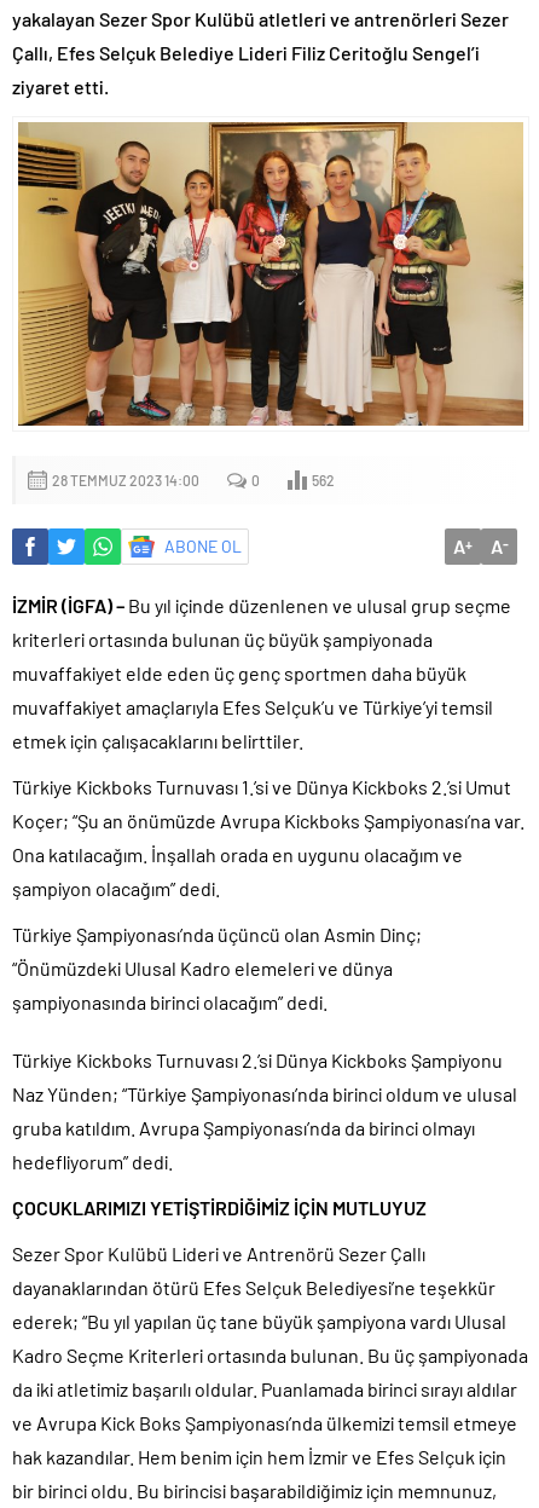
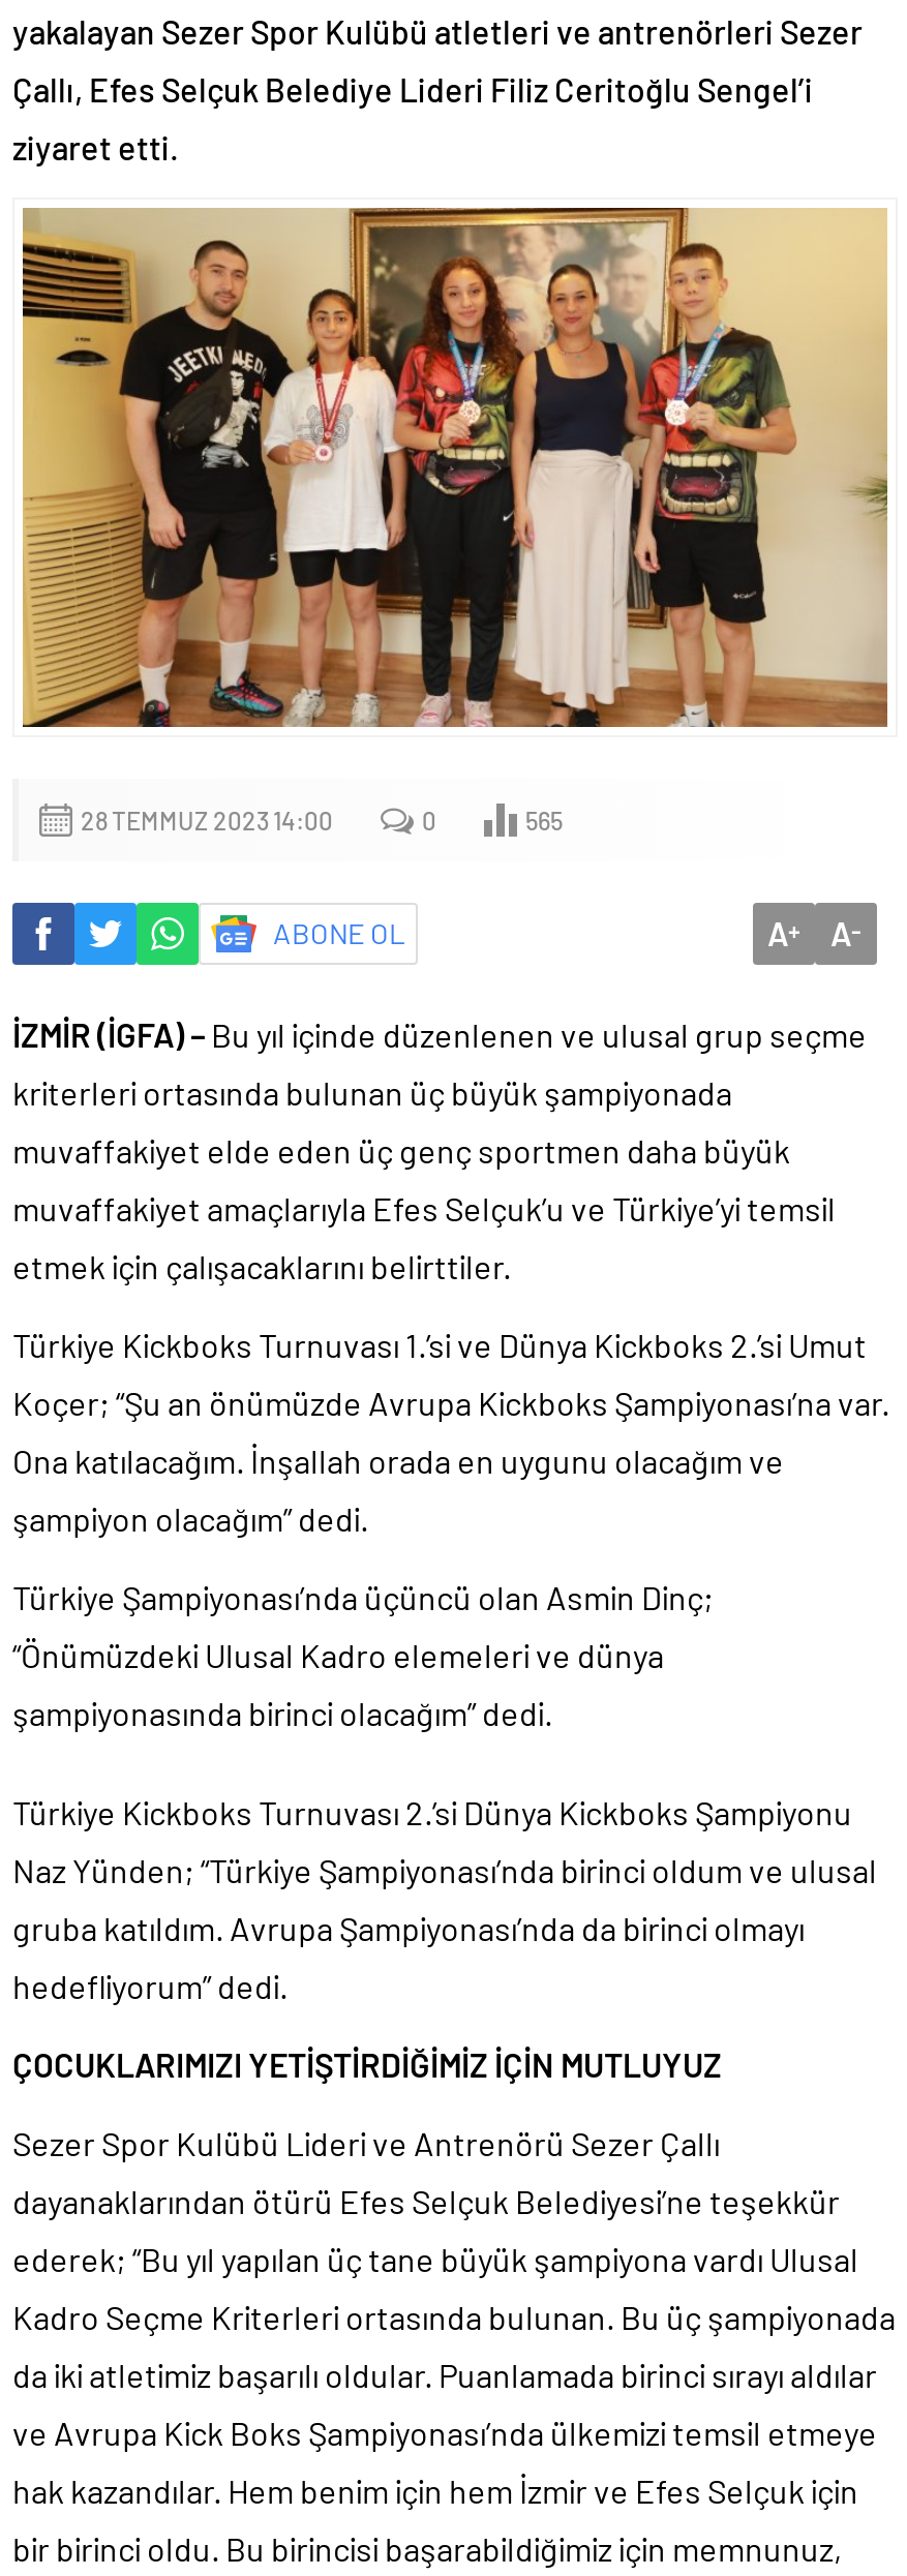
[312,471,335,488] 562 -> [525,805,563,834] 565

